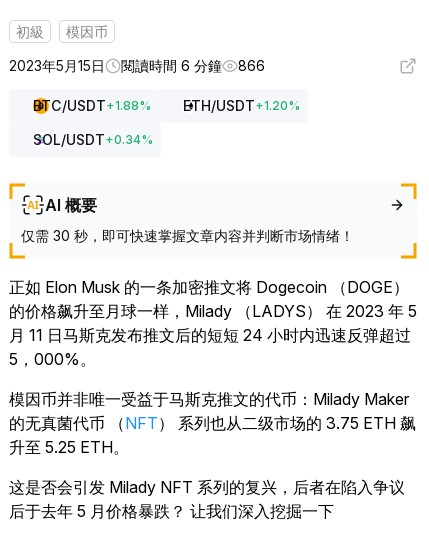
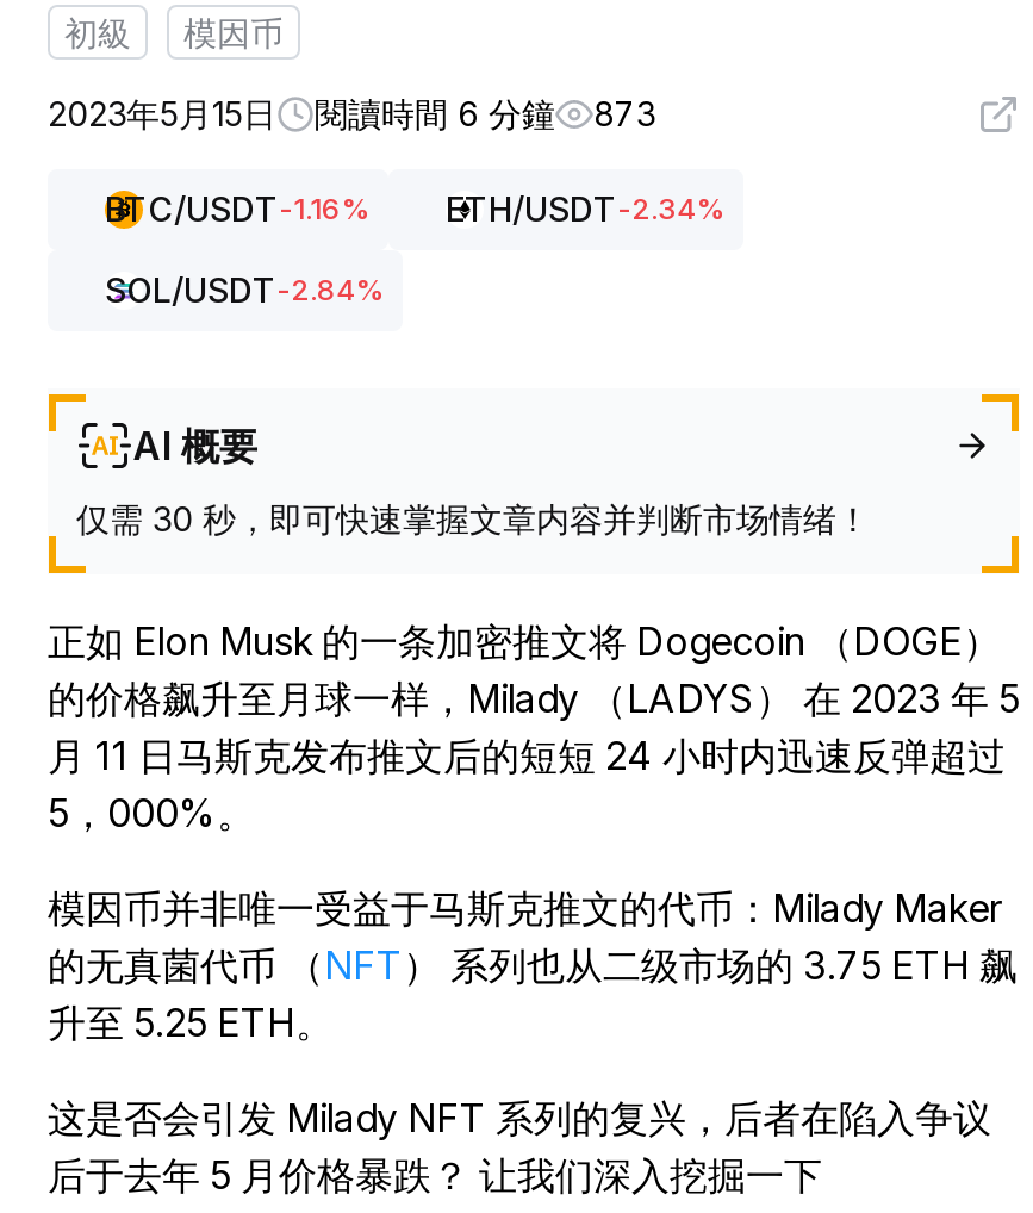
[9,57,265,74] 2023年5月15日 閱讀時間 6 分鐘 866 -> [48,93,655,133] 2023年5月15日 閱讀時間 6 分鐘 873
[33,97,300,114] BTC/USDT + 1.88% | ETH/USDT + 1.20% -> [105,188,724,229] BTC/USDT-1.16% | ETH/USDT-2.34%
[33,131,153,148] SOL/USDT + 0.34% -> [105,269,384,310] SOL/USDT-2.84%

